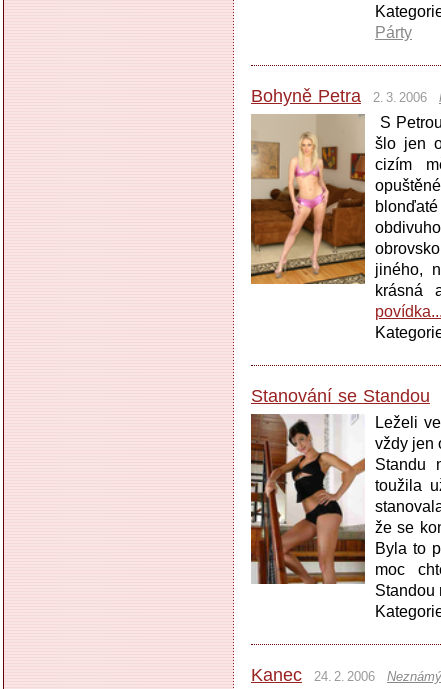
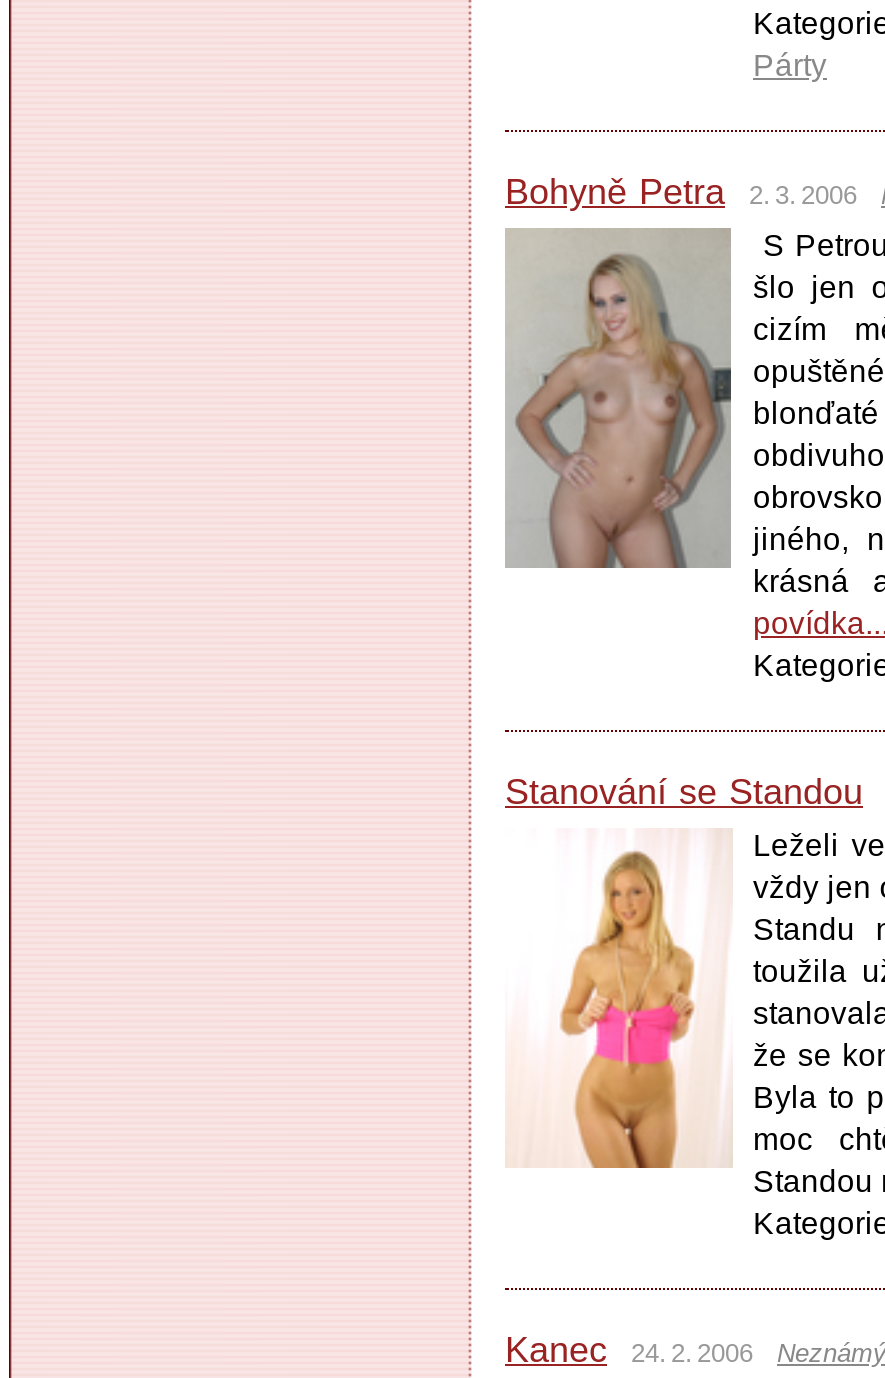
[250,115,366,285] [image] -> [505,228,733,570] [image]
[250,413,366,585] [image] -> [505,828,733,1170] [image]

